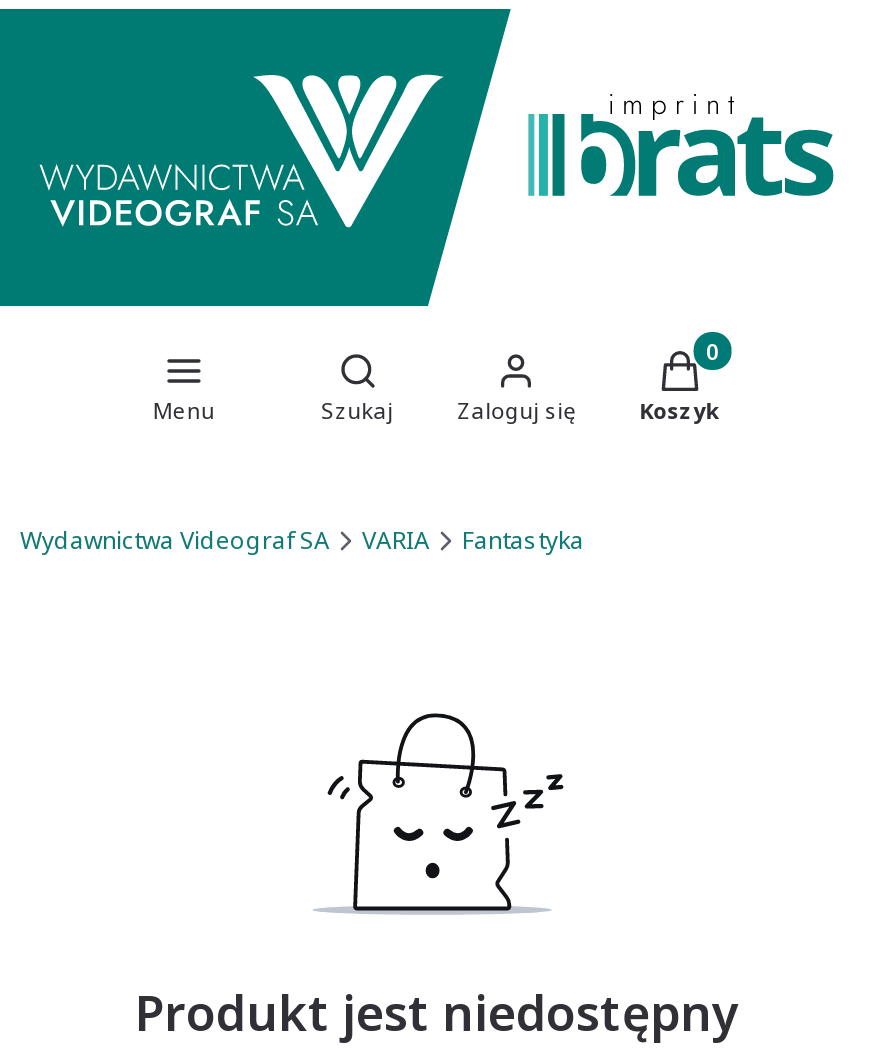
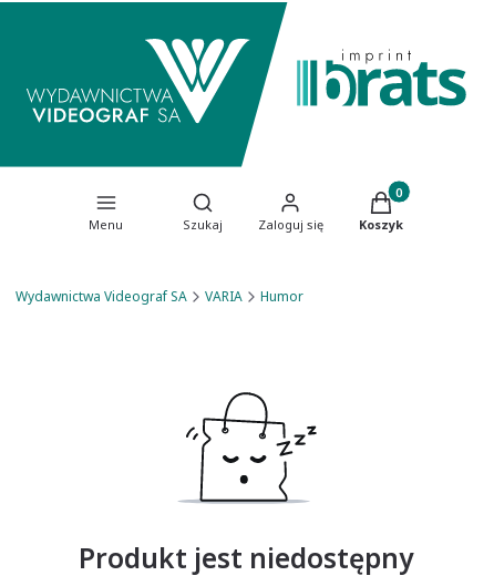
[462,524,584,558] Fantastyka -> [260,287,303,306] Humor

